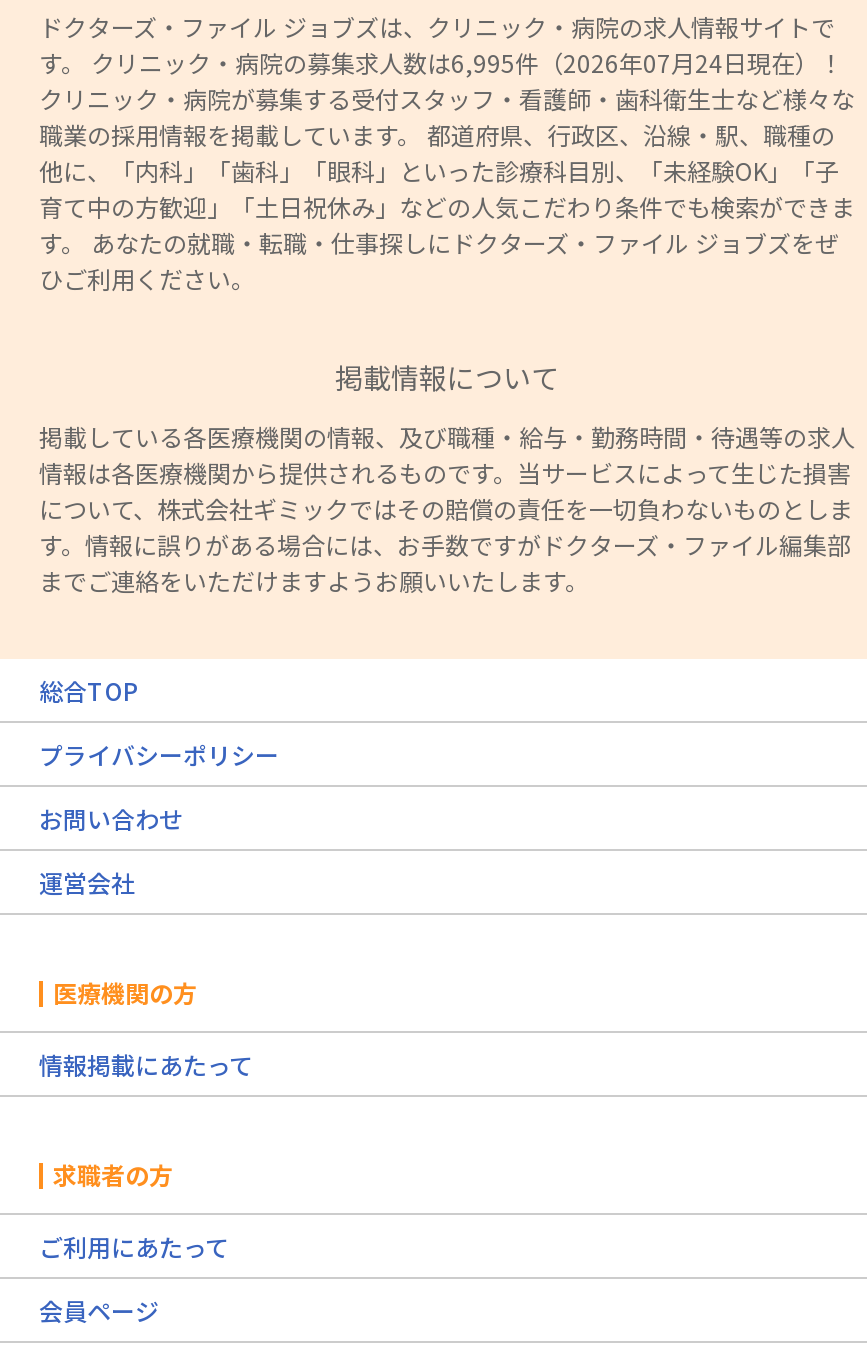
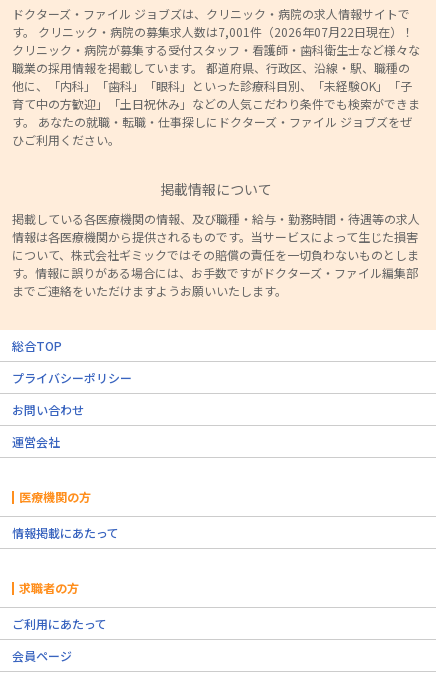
[39,46,843,80] す。 クリニック・病院の募集求人数は6,995件（2026年07月24日現在）！ -> [12,23,414,40] す。 クリニック・病院の募集求人数は7,001件（2026年07月22日現在）！

